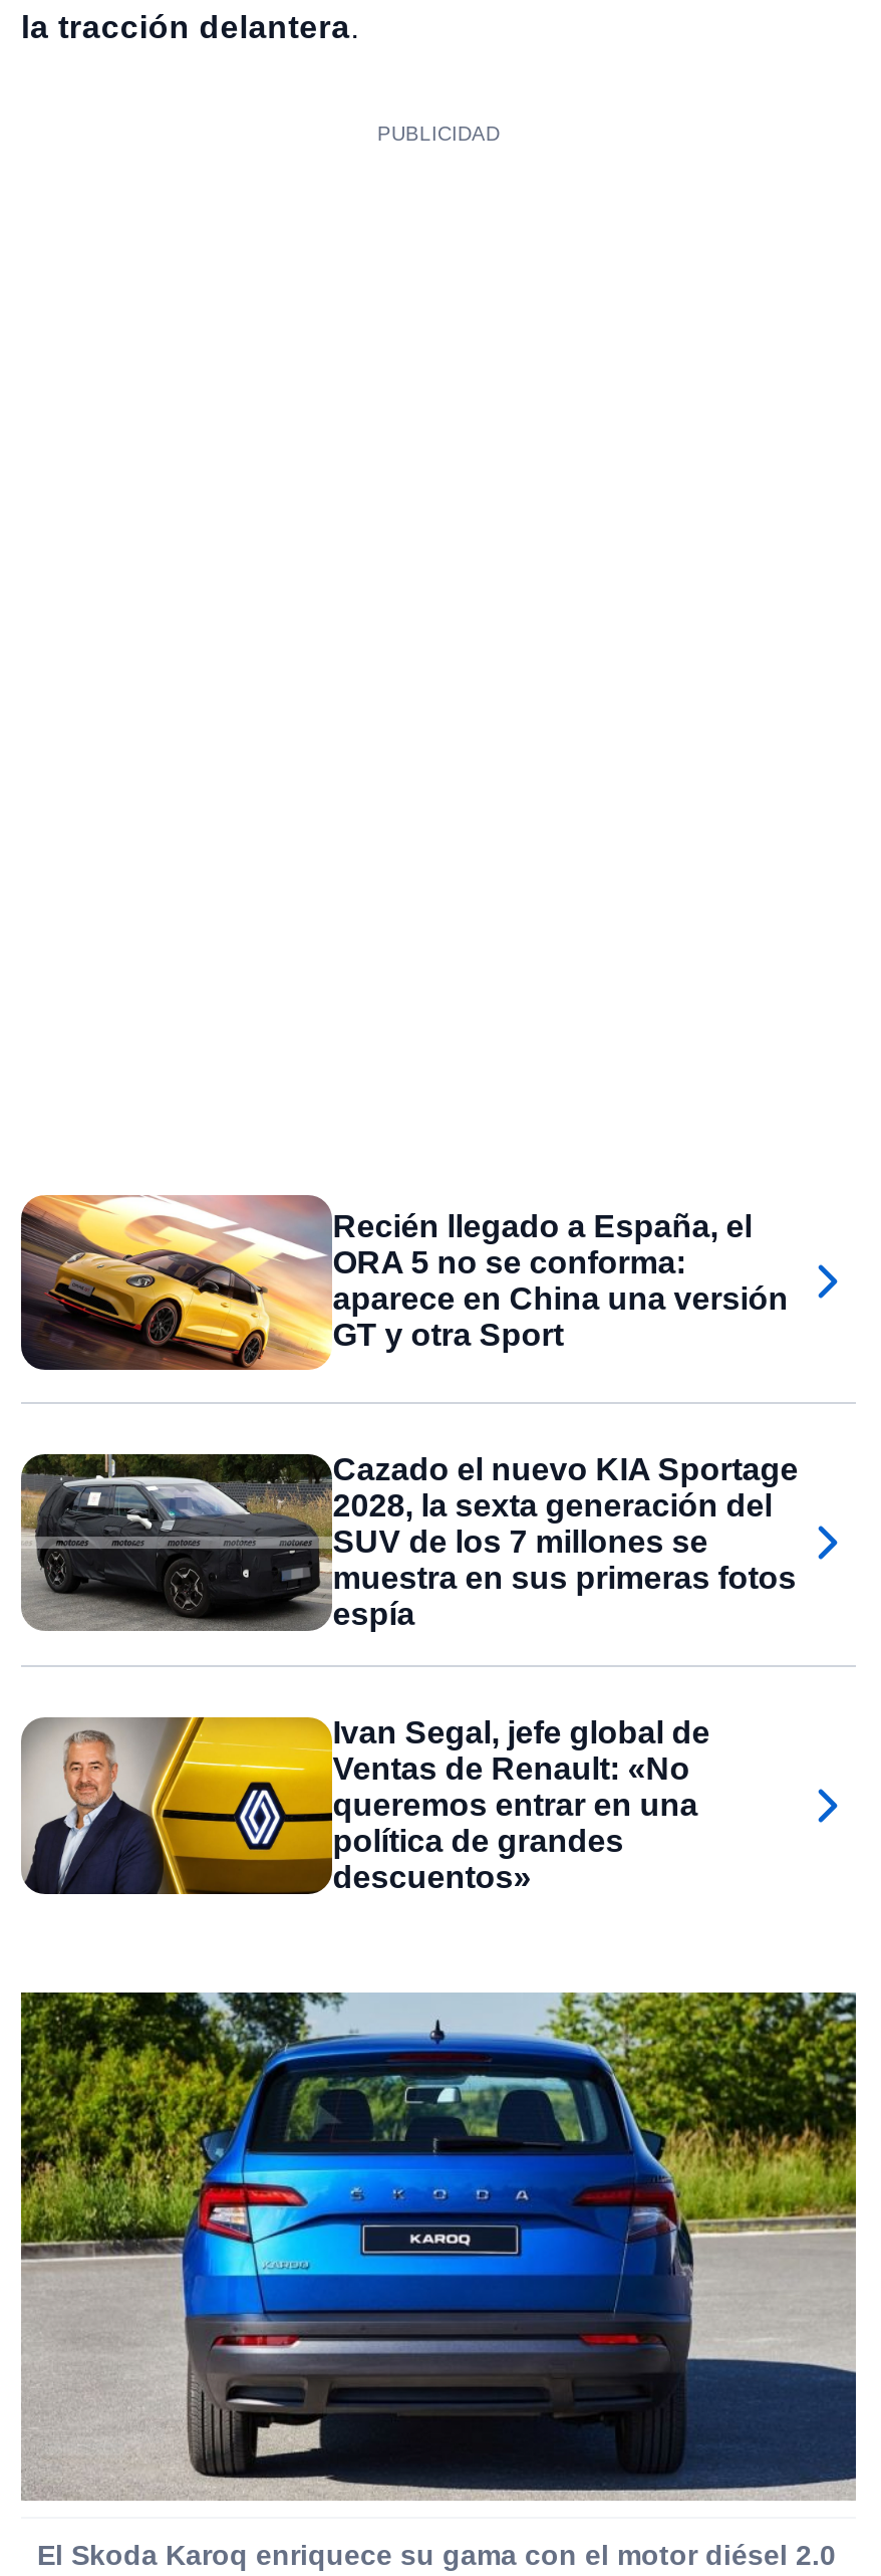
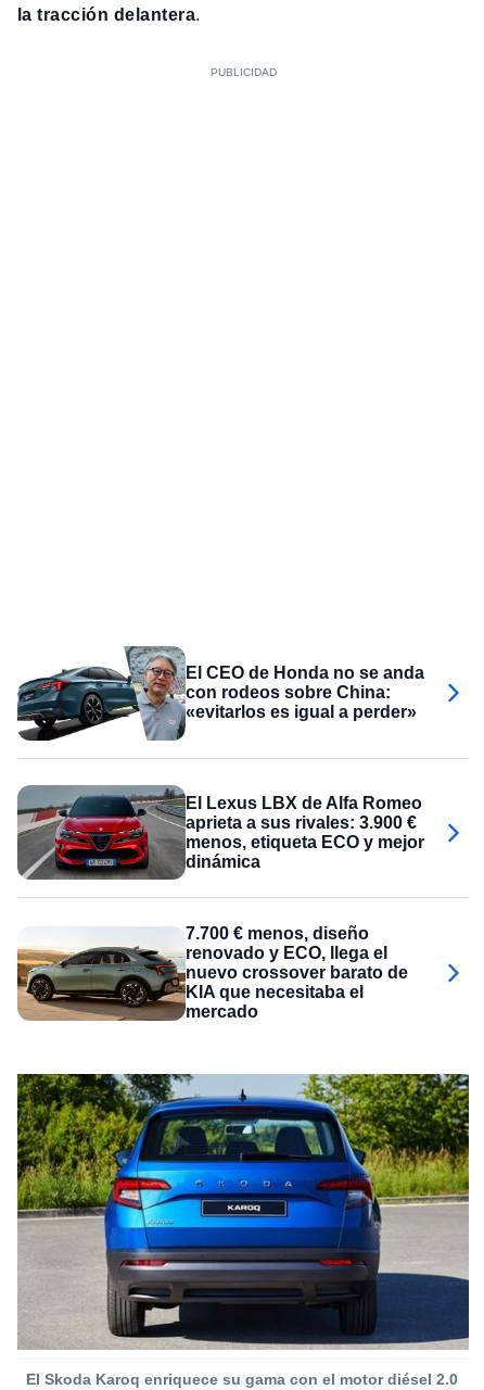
[19,1193,788,1372] [image] | Recién llegado a España, el | ORA 5 no se conforma: | aparece en China una versión | GT y otra Sport -> [16,645,425,742] [image] | El CEO de Honda no se anda | con rodeos sobre China: | «evitarlos es igual a perder»
[21,1452,798,1631] [image] | Cazado el nuevo KIA Sportage | 2028, la sexta generación del | SUV de los 7 millones se | muestra en sus primeras fotos | espía -> [17,785,425,879] [image] | El Lexus LBX de Alfa Romeo | aprieta a sus rivales: 3.900 € | menos, etiqueta ECO y mejor | dinámica
[21,1715,710,1894] [image] | Ivan Segal, jefe global de | Ventas de Renault: «No | queremos entrar en una | política de grandes | descuentos» -> [17,924,408,1021] [image] | 7.700 € menos, diseño | renovado y ECO, llega el | nuevo crossover barato de | KIA que necesitaba el | mercado

